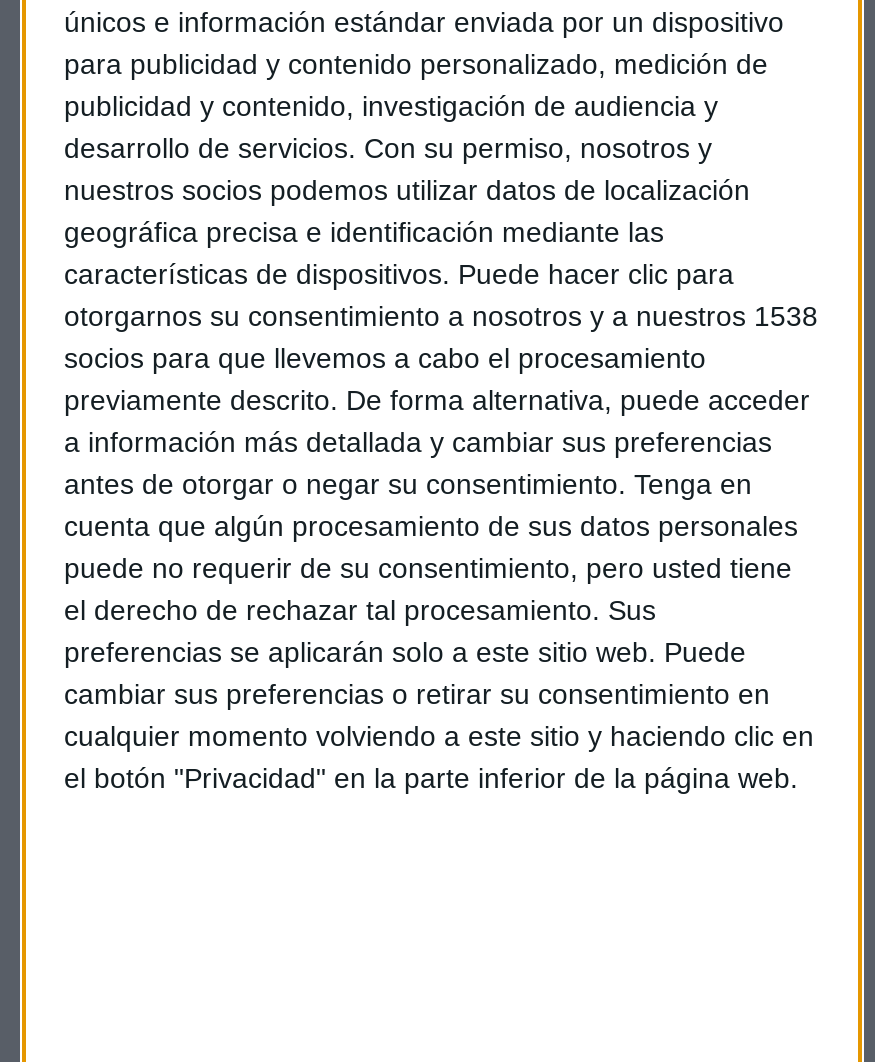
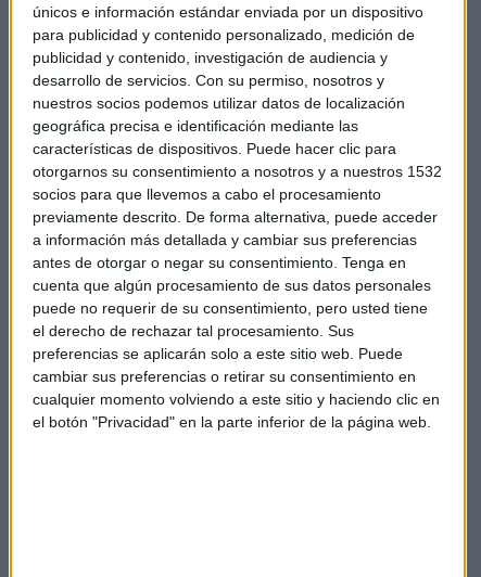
[64,301,818,333] otorgarnos su consentimiento a nosotros y a nuestros 1538 -> [33,163,442,180] otorgarnos su consentimiento a nosotros y a nuestros 1532

